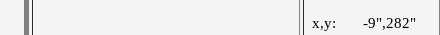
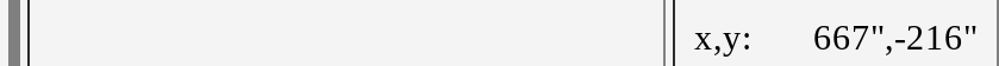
[312,15,416,31] x,y: -9",282" -> [694,19,978,57] x,y: 667",-216"

